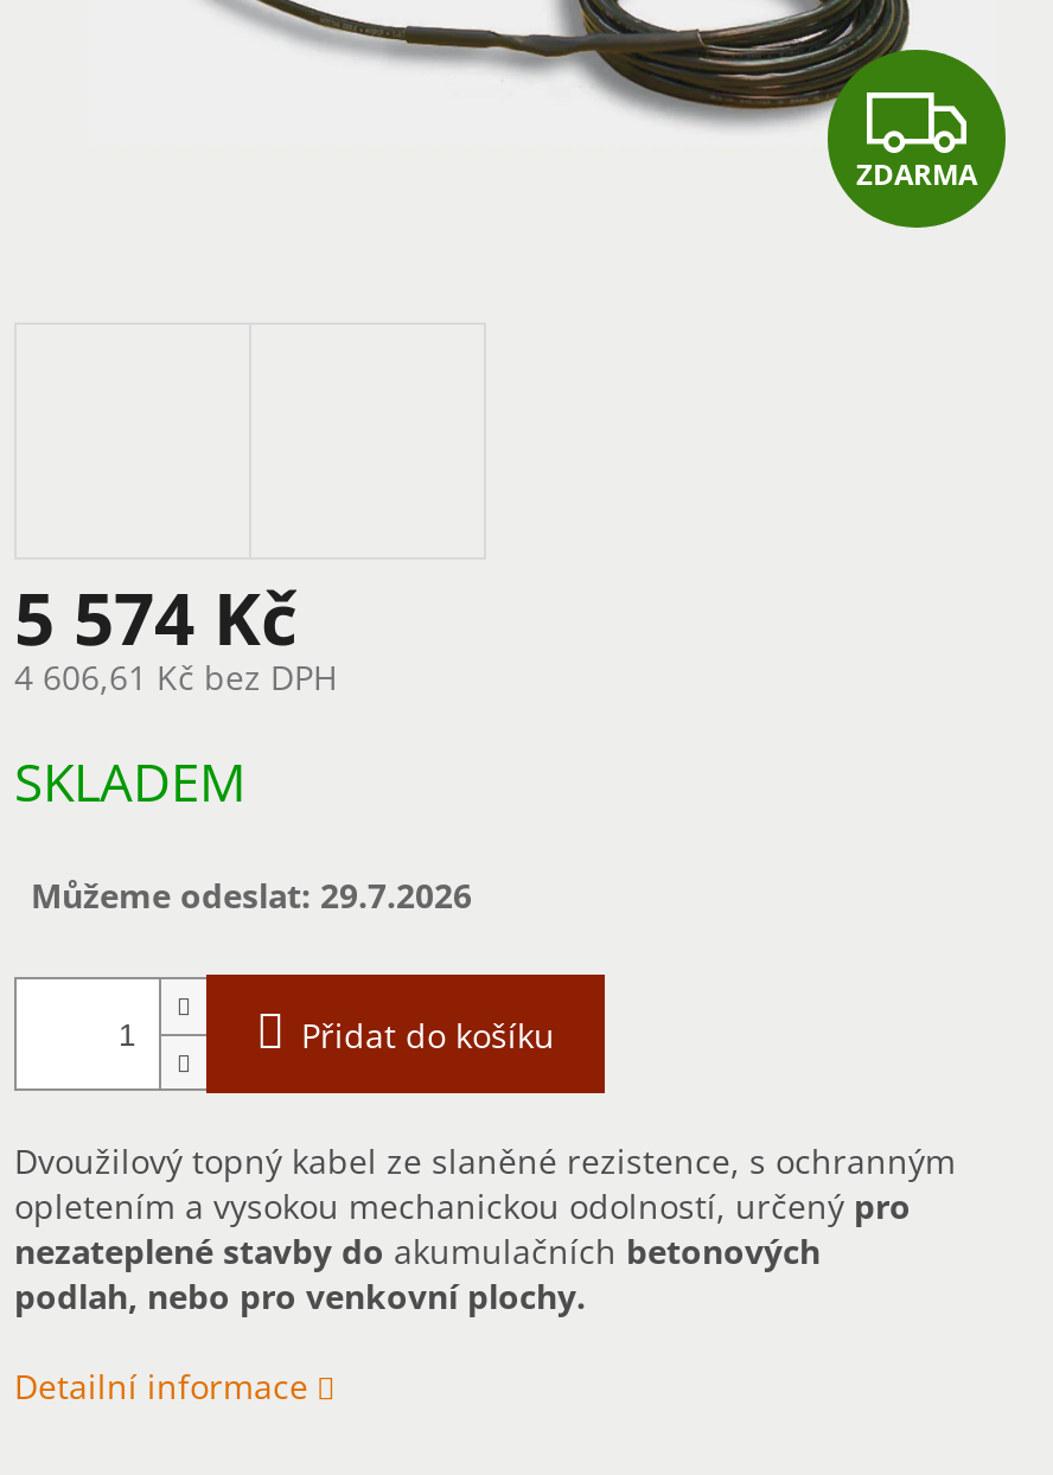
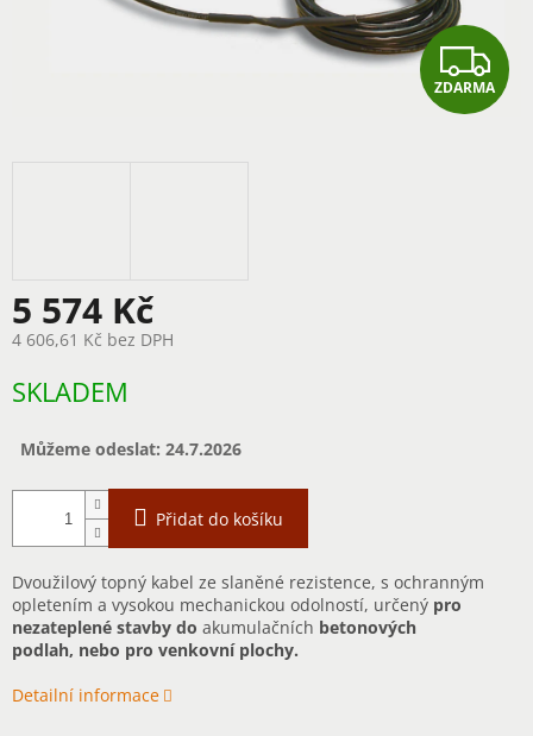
[31,874,472,919] Můžeme odeslat: 29.7.2026 -> [20,438,242,461] Můžeme odeslat: 24.7.2026

